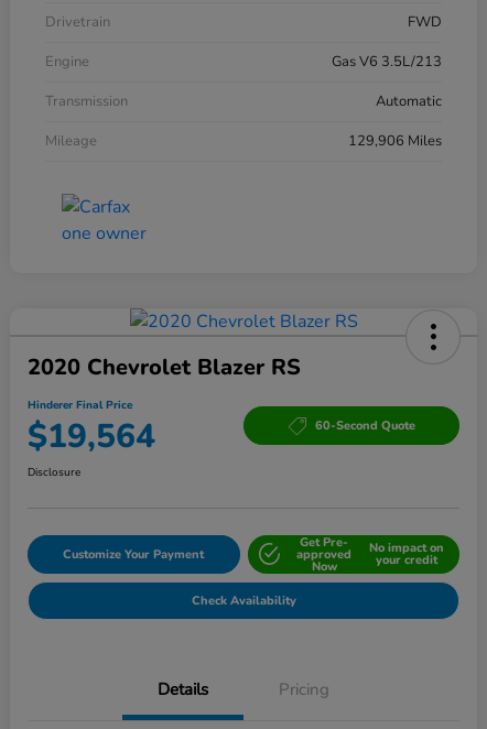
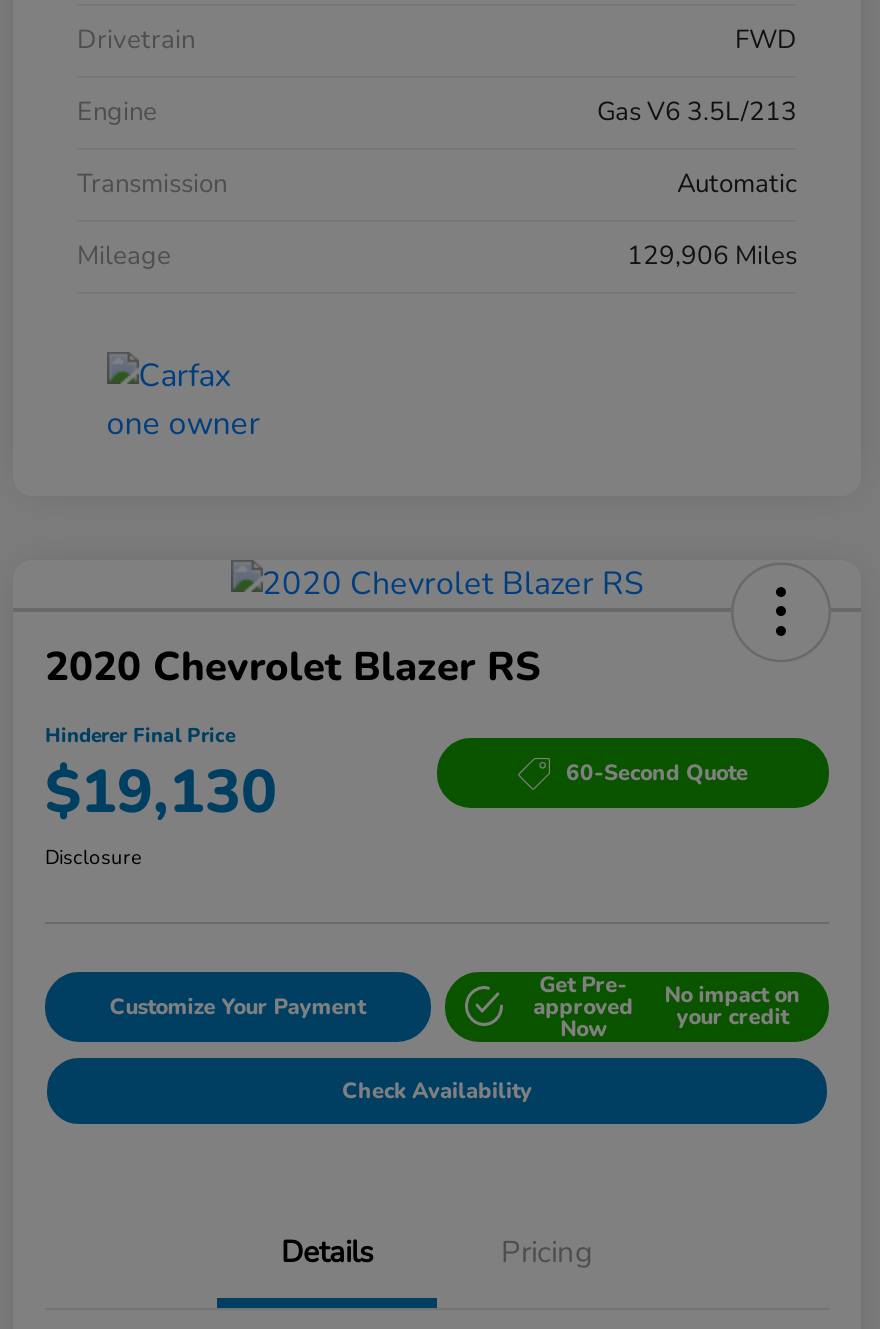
[28,414,155,459] $19,564 -> [45,751,277,833] $19,130

